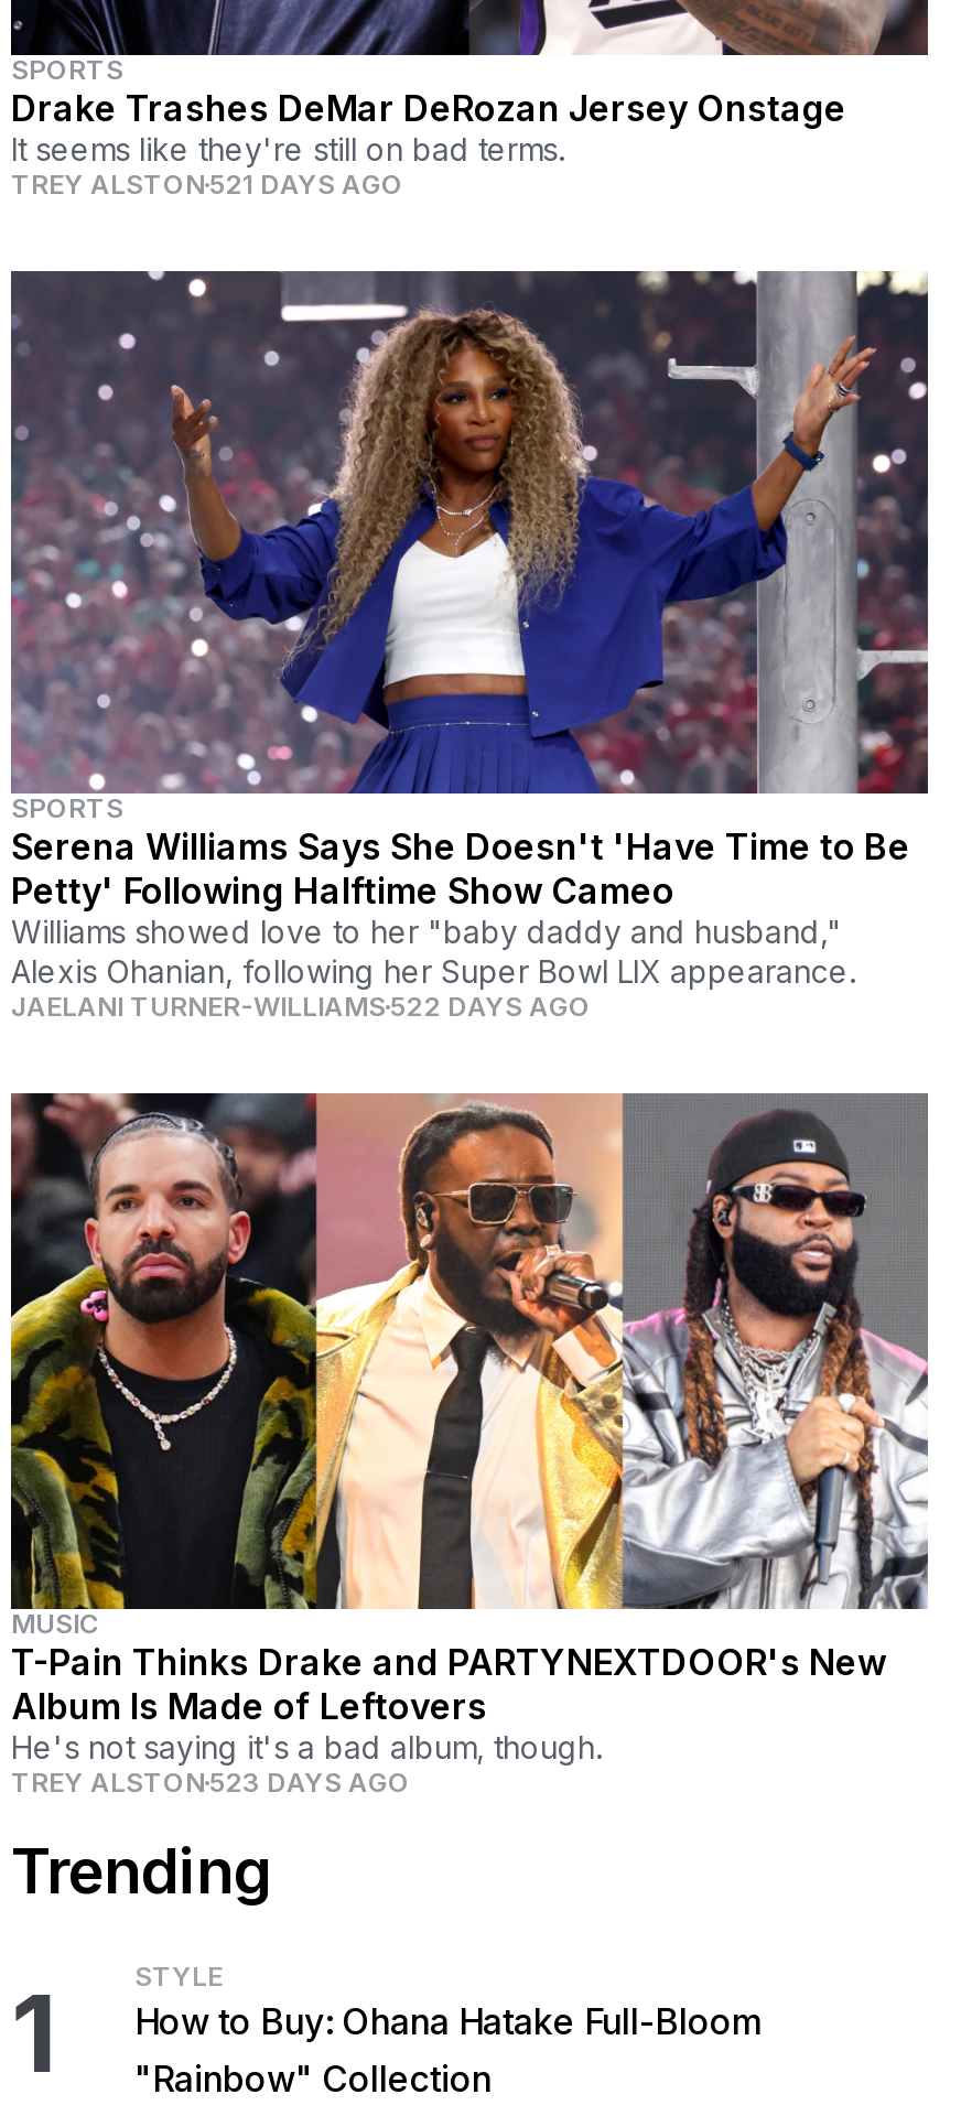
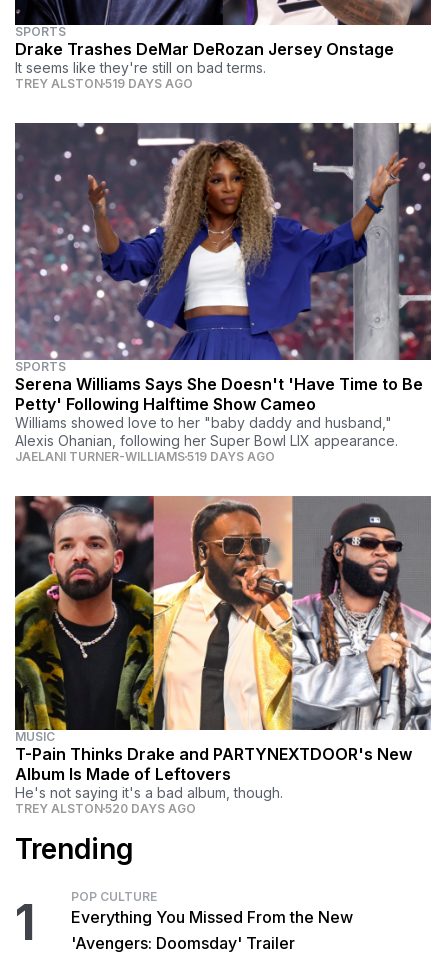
[11,168,403,201] TREY ALSTON 521 DAYS AGO -> [15,76,193,91] TREY ALSTON 519 DAYS AGO
[11,989,591,1022] JAELANI TURNER-WILLIAMS 522 DAYS AGO -> [15,449,275,464] JAELANI TURNER-WILLIAMS 519 DAYS AGO
[11,1765,410,1798] TREY ALSTON 523 DAYS AGO -> [15,801,196,816] TREY ALSTON 520 DAYS AGO
[134,1959,763,2100] STYLE | How to Buy: Ohana Hatake Full-Bloom | "Rainbow" Collection -> [71,889,353,953] POP CULTURE | Everything You Missed From the New | 'Avengers: Doomsday' Trailer

